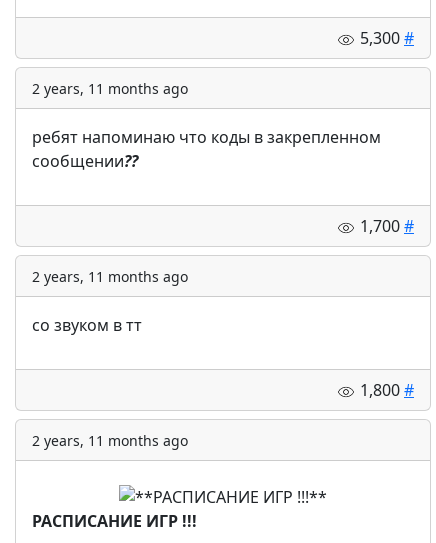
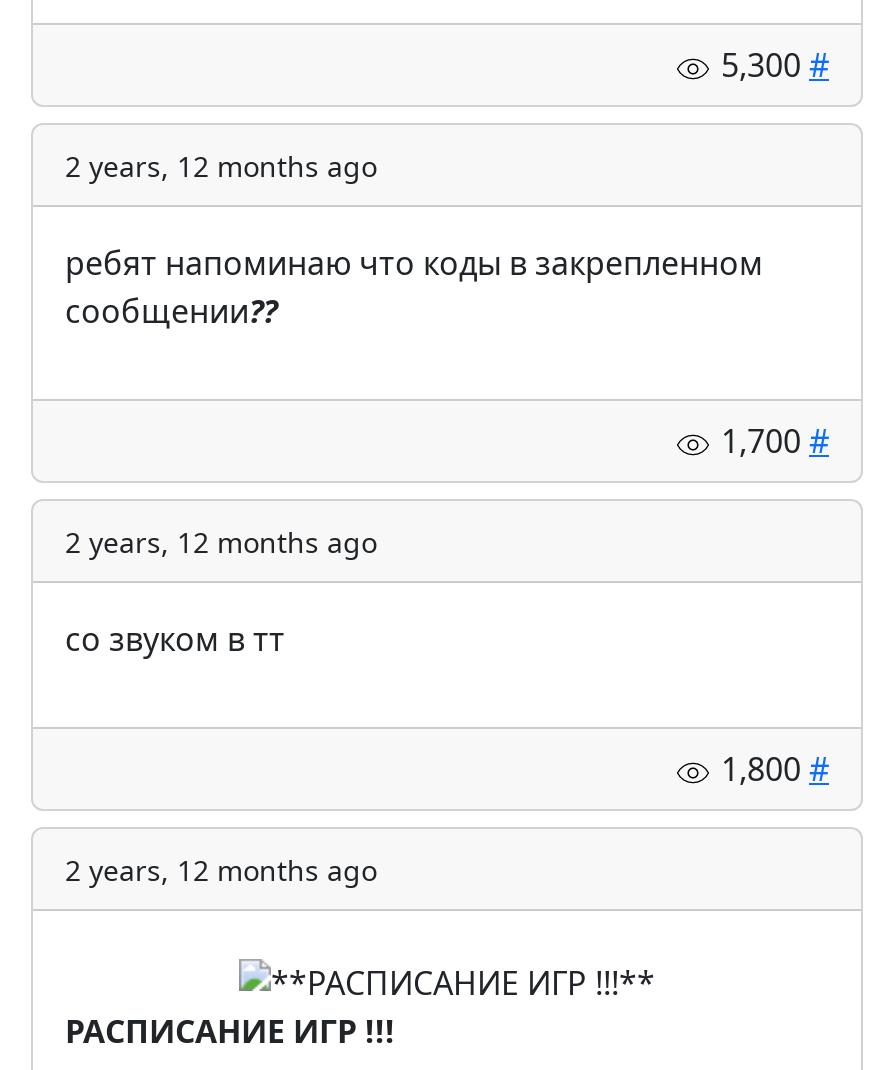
[32,79,188,98] 2 years, 11 months ago -> [65,148,377,186] 2 years, 12 months ago
[32,267,188,286] 2 years, 11 months ago -> [65,524,377,562] 2 years, 12 months ago
[32,431,188,450] 2 years, 11 months ago -> [65,852,377,890] 2 years, 12 months ago

